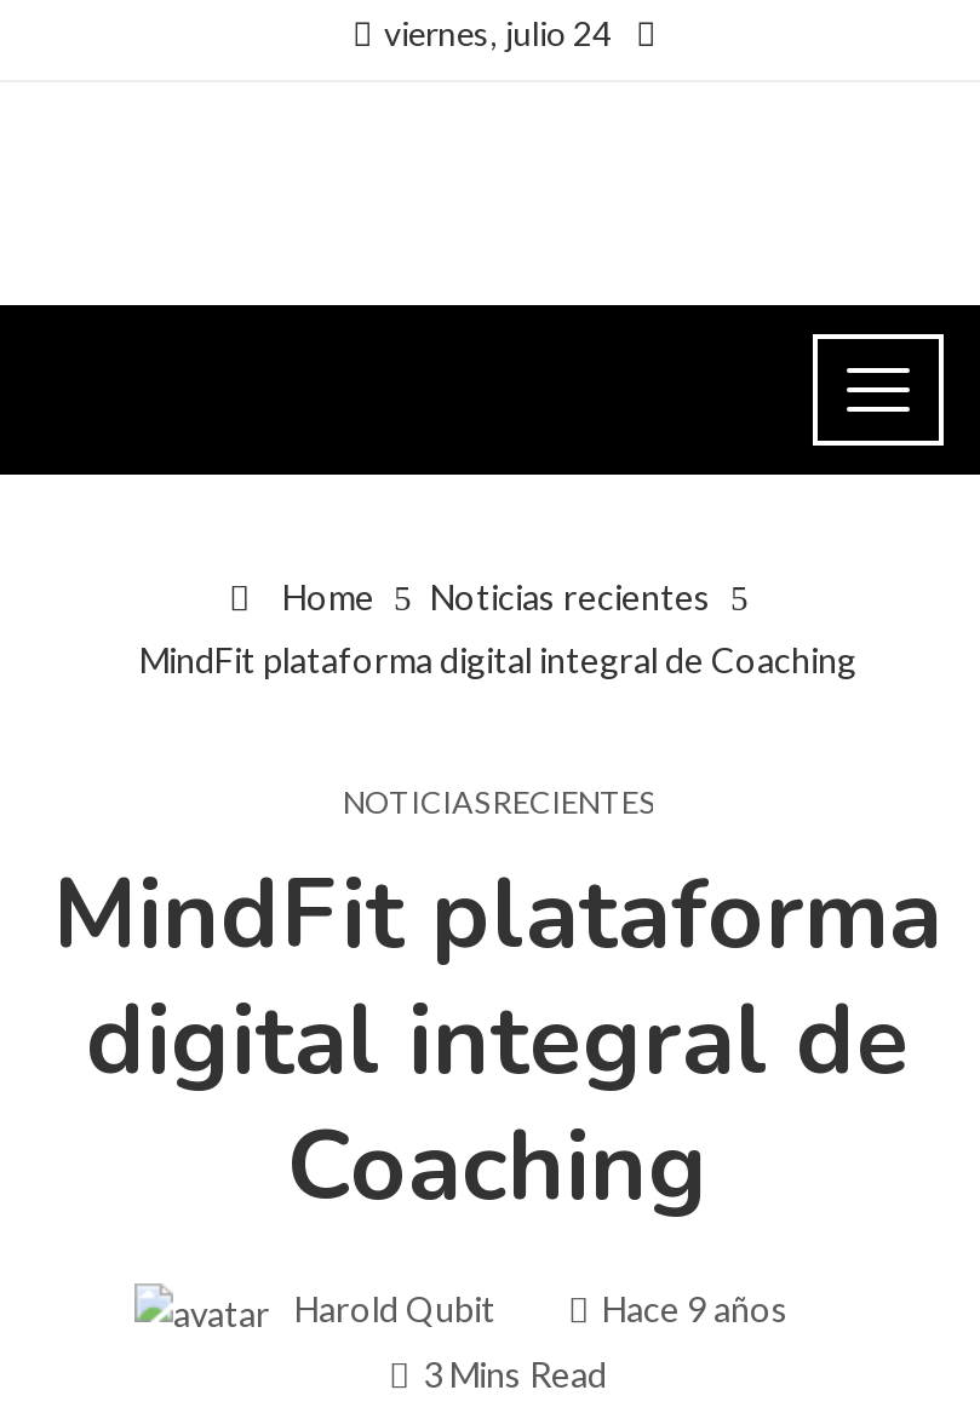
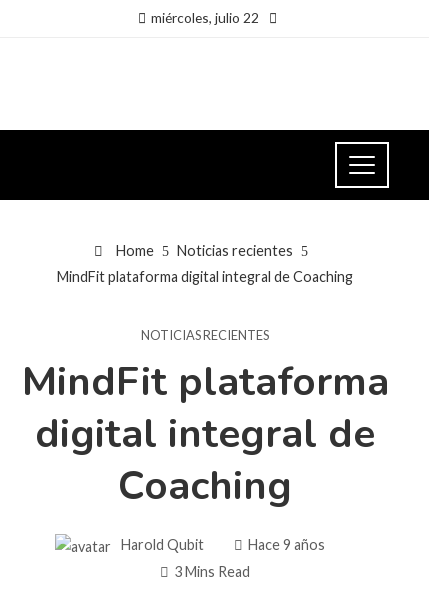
[384,12,612,53] viernes, julio 24 -> [151,9,259,26] miércoles, julio 22

